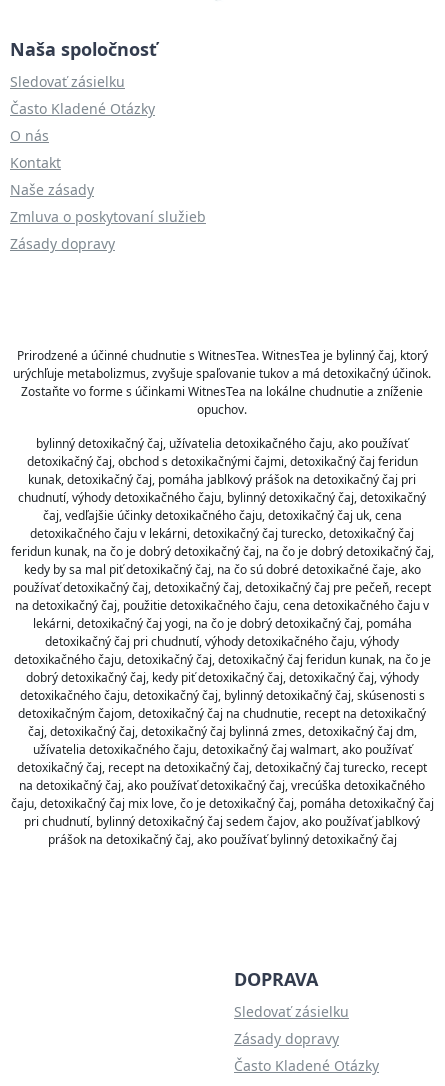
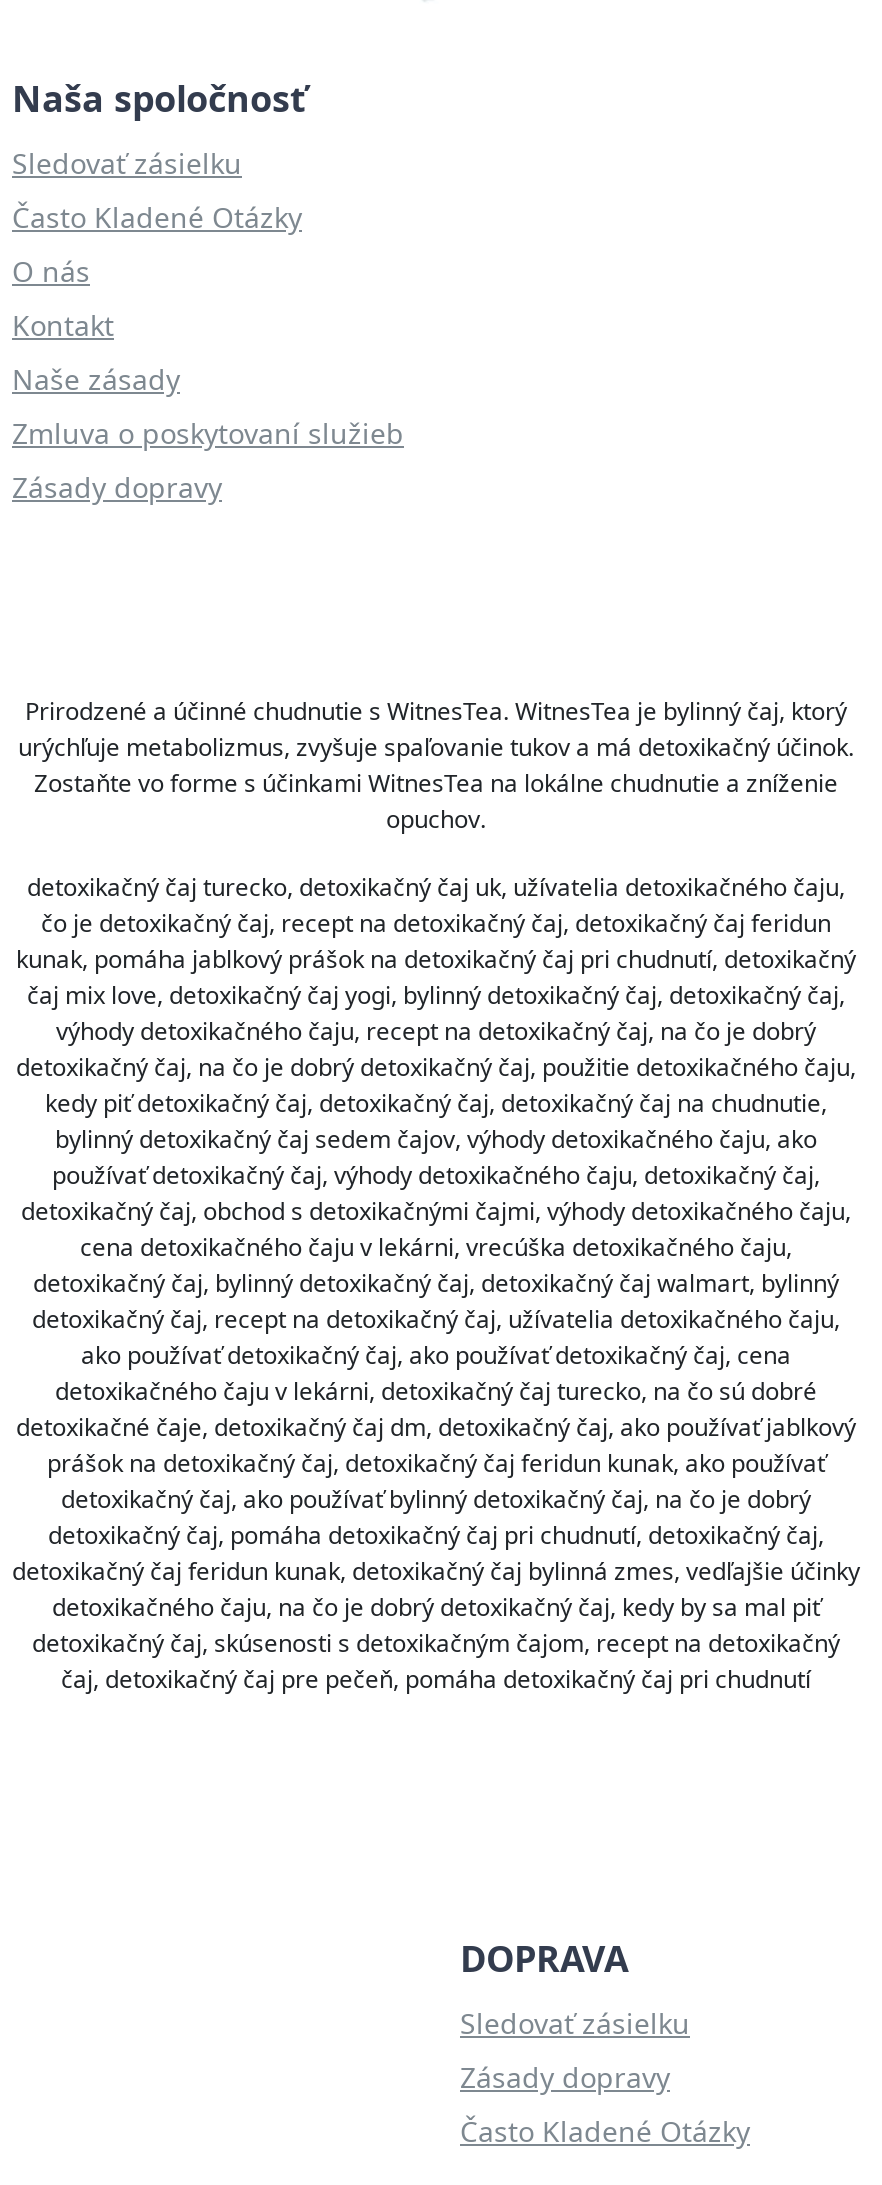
[10,435,433,848] bylinný detoxikačný čaj, užívatelia detoxikačného čaju, ako používať | detoxikačný čaj, obchod s detoxikačnými čajmi, detoxikačný čaj feridun | kunak, detoxikačný čaj, pomáha jablkový prášok na detoxikačný čaj pri | chudnutí, výhody detoxikačného čaju, bylinný detoxikačný čaj, detoxikačný | čaj, vedľajšie účinky detoxikačného čaju, detoxikačný čaj uk, cena | detoxikačného čaju v lekárni, detoxikačný čaj turecko, detoxikačný čaj | feridun kunak, na čo je dobrý detoxikačný čaj, na čo je dobrý detoxikačný čaj, | kedy by sa mal piť detoxikačný čaj, na čo sú dobré detoxikačné čaje, ako | používať detoxikačný čaj, detoxikačný čaj, detoxikačný čaj pre pečeň, recept | na detoxikačný čaj, použitie detoxikačného čaju, cena detoxikačného čaju v | lekárni, detoxikačný čaj yogi, na čo je dobrý detoxikačný čaj, pomáha | detoxikačný čaj pri chudnutí, výhody detoxikačného čaju, výhody | detoxikačného čaju, detoxikačný čaj, detoxikačný čaj feridun kunak, na čo je | dobrý detoxikačný čaj, kedy piť detoxikačný čaj, detoxikačný čaj, výhody | detoxikačného čaju, detoxikačný čaj, bylinný detoxikačný čaj, skúsenosti s | detoxikačným čajom, detoxikačný čaj na chudnutie, recept na detoxikačný | čaj, detoxikačný čaj, detoxikačný čaj bylinná zmes, detoxikačný čaj dm, | užívatelia detoxikačného čaju, detoxikačný čaj walmart, ako používať | detoxikačný čaj, recept na detoxikačný čaj, detoxikačný čaj turecko, recept | na detoxikačný čaj, ako používať detoxikačný čaj, vrecúška detoxikačného | čaju, detoxikačný čaj mix love, čo je detoxikačný čaj, pomáha detoxikačný čaj | pri chudnutí, bylinný detoxikačný čaj sedem čajov, ako používať jablkový | prášok na detoxikačný čaj, ako používať bylinný detoxikačný čaj -> [12,870,860,1696] detoxikačný čaj turecko, detoxikačný čaj uk, užívatelia detoxikačného čaju, | čo je detoxikačný čaj, recept na detoxikačný čaj, detoxikačný čaj feridun | kunak, pomáha jablkový prášok na detoxikačný čaj pri chudnutí, detoxikačný | čaj mix love, detoxikačný čaj yogi, bylinný detoxikačný čaj, detoxikačný čaj, | výhody detoxikačného čaju, recept na detoxikačný čaj, na čo je dobrý | detoxikačný čaj, na čo je dobrý detoxikačný čaj, použitie detoxikačného čaju, | kedy piť detoxikačný čaj, detoxikačný čaj, detoxikačný čaj na chudnutie, | bylinný detoxikačný čaj sedem čajov, výhody detoxikačného čaju, ako | používať detoxikačný čaj, výhody detoxikačného čaju, detoxikačný čaj, | detoxikačný čaj, obchod s detoxikačnými čajmi, výhody detoxikačného čaju, | cena detoxikačného čaju v lekárni, vrecúška detoxikačného čaju, | detoxikačný čaj, bylinný detoxikačný čaj, detoxikačný čaj walmart, bylinný | detoxikačný čaj, recept na detoxikačný čaj, užívatelia detoxikačného čaju, | ako používať detoxikačný čaj, ako používať detoxikačný čaj, cena | detoxikačného čaju v lekárni, detoxikačný čaj turecko, na čo sú dobré | detoxikačné čaje, detoxikačný čaj dm, detoxikačný čaj, ako používať jablkový | prášok na detoxikačný čaj, detoxikačný čaj feridun kunak, ako používať | detoxikačný čaj, ako používať bylinný detoxikačný čaj, na čo je dobrý | detoxikačný čaj, pomáha detoxikačný čaj pri chudnutí, detoxikačný čaj, | detoxikačný čaj feridun kunak, detoxikačný čaj bylinná zmes, vedľajšie účinky | detoxikačného čaju, na čo je dobrý detoxikačný čaj, kedy by sa mal piť | detoxikačný čaj, skúsenosti s detoxikačným čajom, recept na detoxikačný | čaj, detoxikačný čaj pre pečeň, pomáha detoxikačný čaj pri chudnutí

